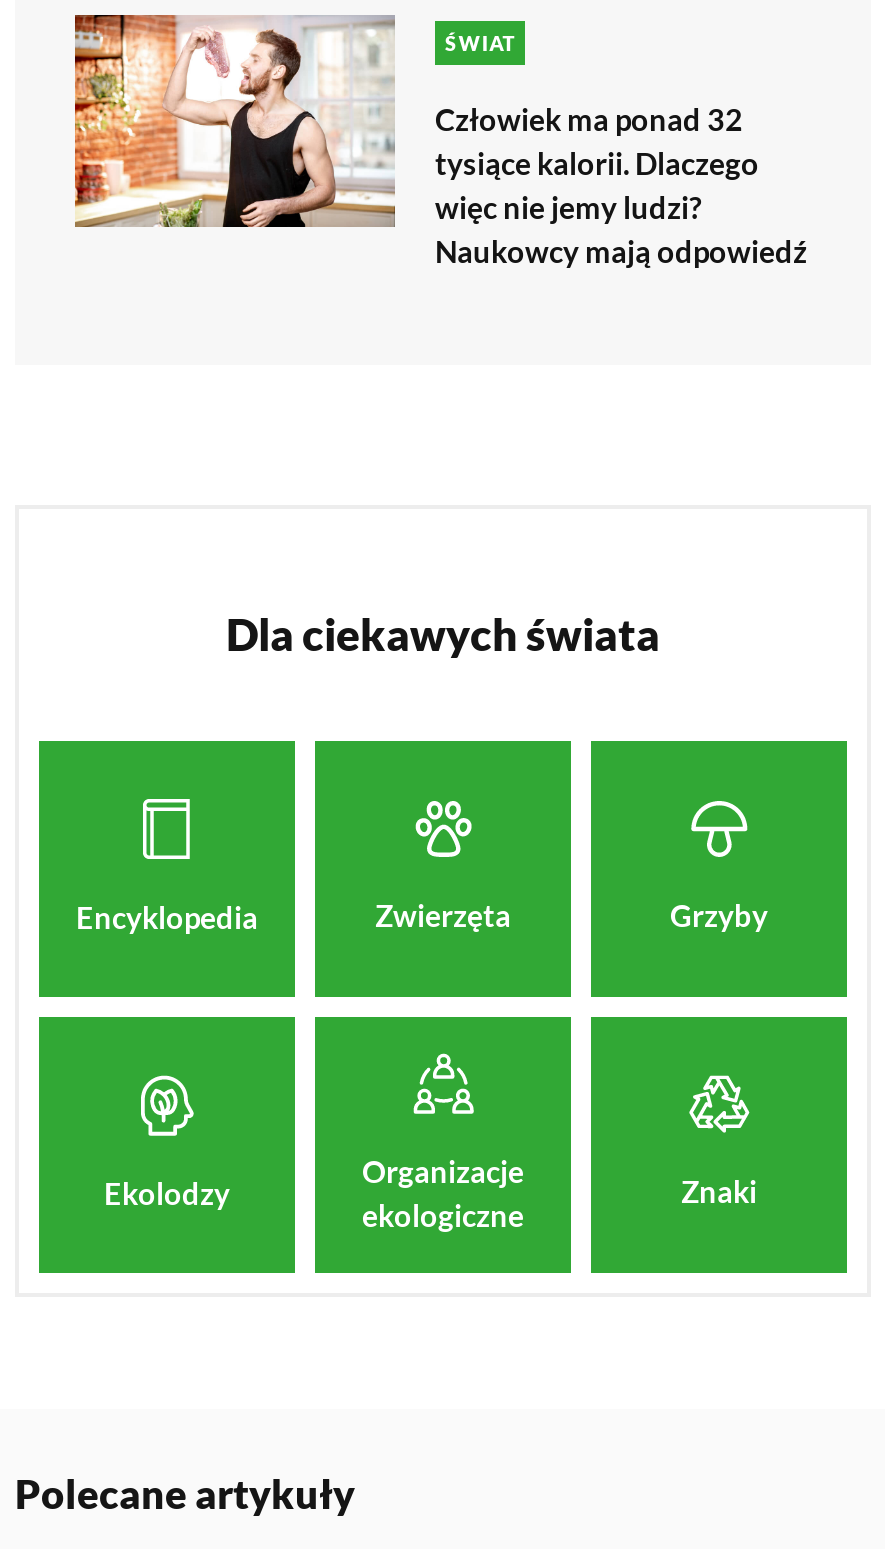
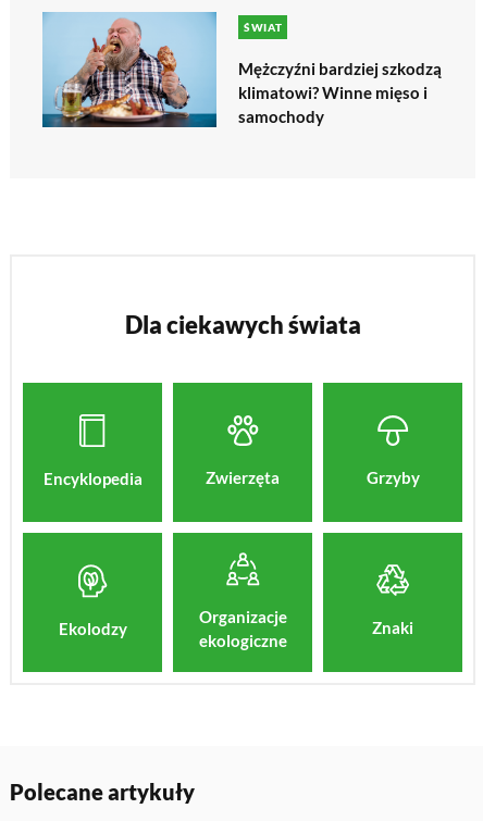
[73,13,807,268] [image] | Człowiek ma ponad 32 | tysiące kalorii. Dlaczego | więc nie jemy ludzi? | Naukowcy mają odpowiedź -> [41,11,442,128] [image] | Mężczyźni bardziej szkodzą | klimatowi? Winne mięso i | samochody

